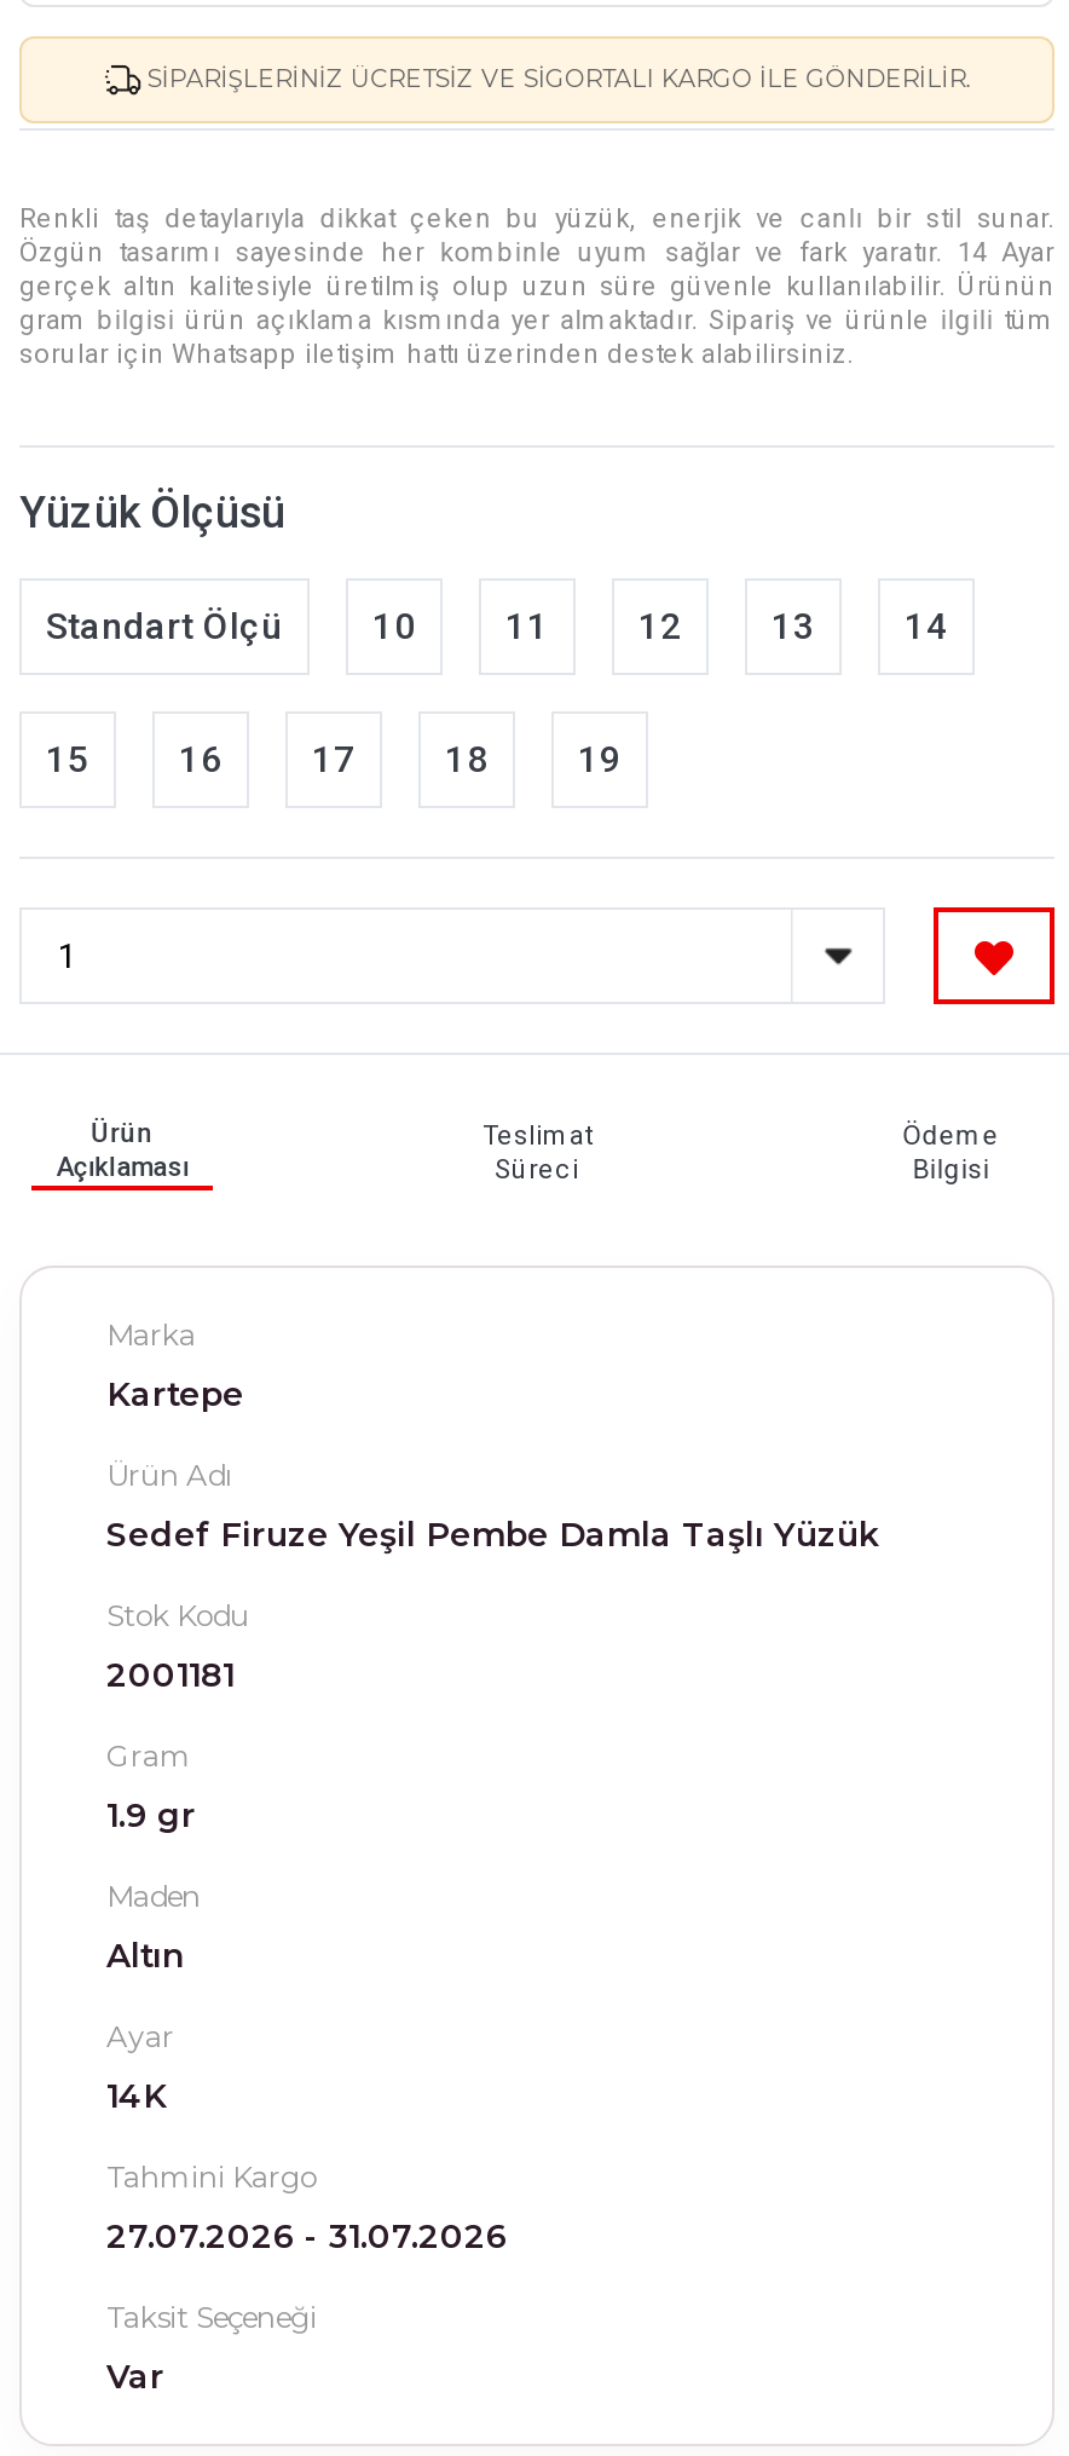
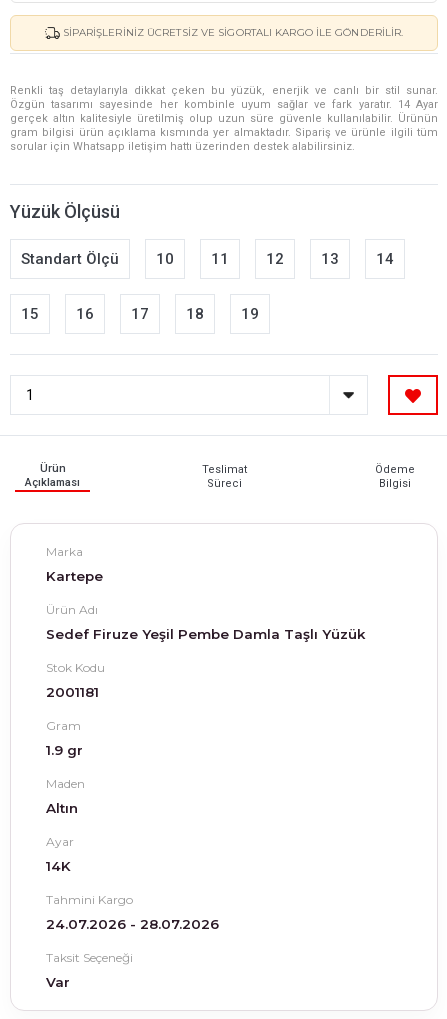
[106,2216,508,2255] 27.07.2026 - 31.07.2026 -> [46,916,219,932] 24.07.2026 - 28.07.2026

